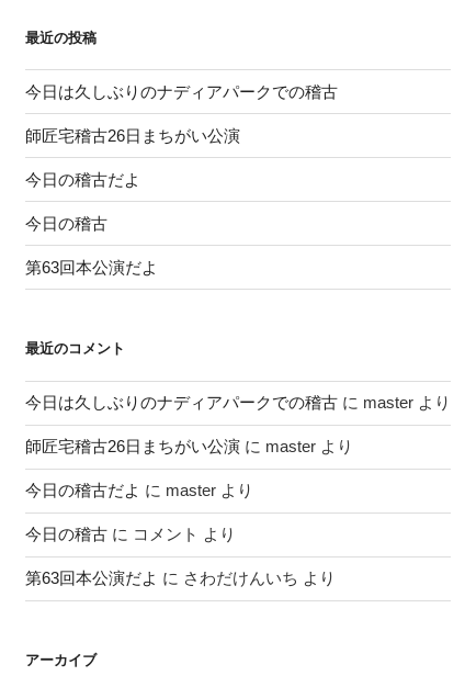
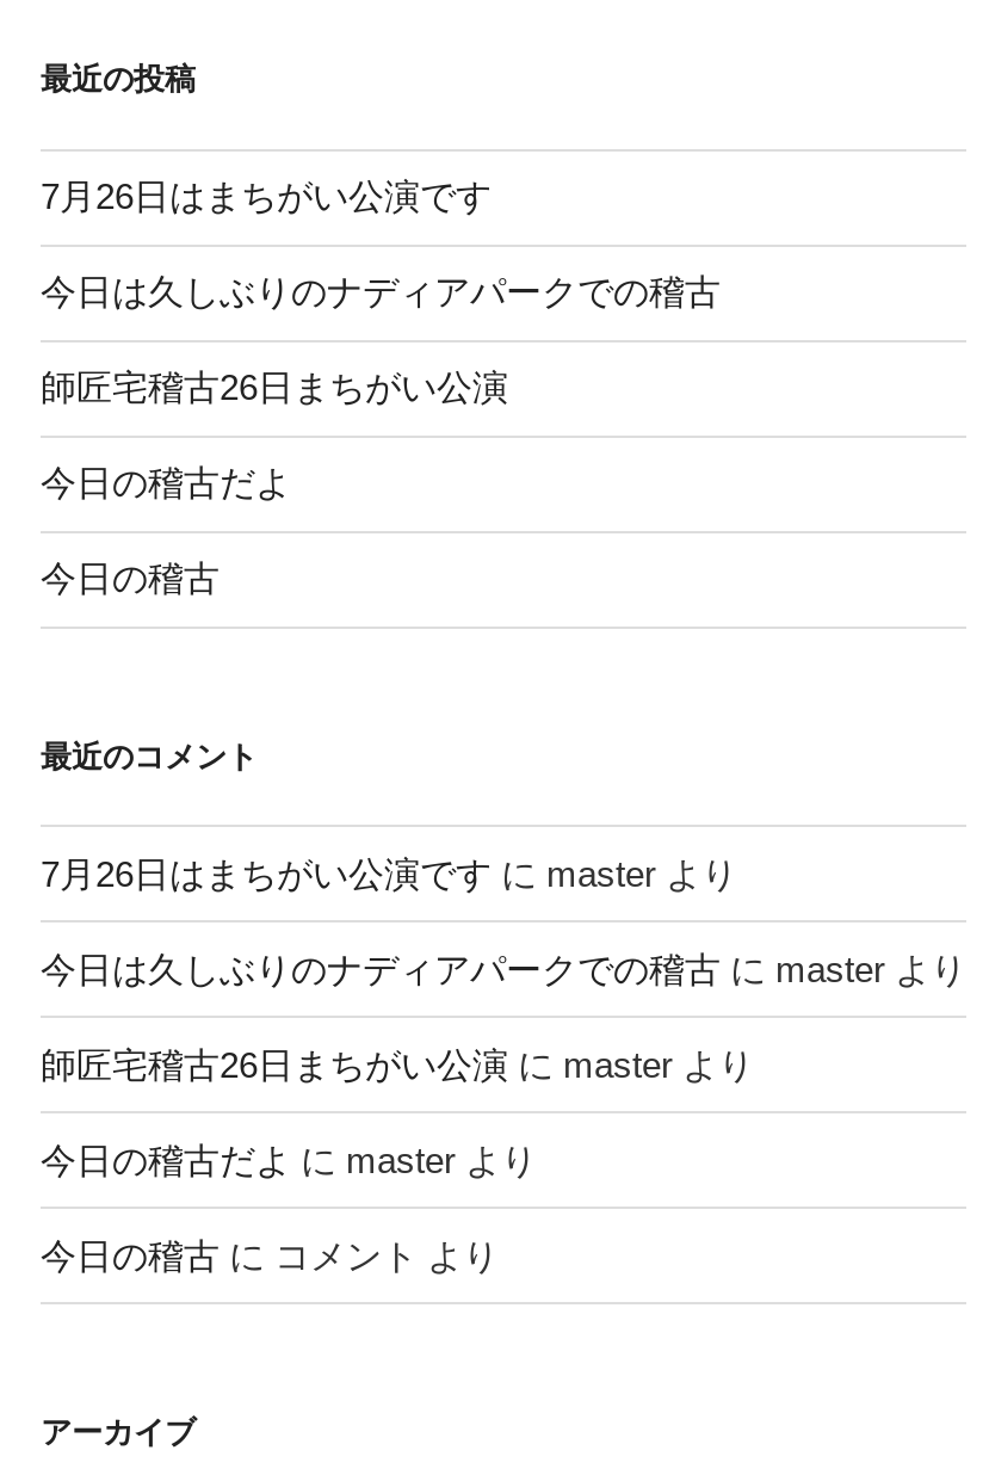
none -> [41,175,492,216] 7月26日はまちがい公演です
moved [25,82,338,232] -> [41,271,721,598]: 今日は久しぶりのナディアパークでの稽古 | 師匠宅稽古26日まちがい公演 | 今日の稽古だよ | 今日の稽古
[25,257,158,276] 第63回本公演だよ -> none
none -> [41,852,737,893] 7月26日はまちがい公演ですにmasterより
moved [25,393,451,543] -> [41,948,966,1275]: 今日は久しぶりのナディアパークでの稽古にmasterより | 師匠宅稽古26日まちがい公演にmasterより | 今日の稽古だよにmasterより | 今日の稽古にコメントより
[25,568,336,587] 第63回本公演だよにさわだけんいちより -> none

